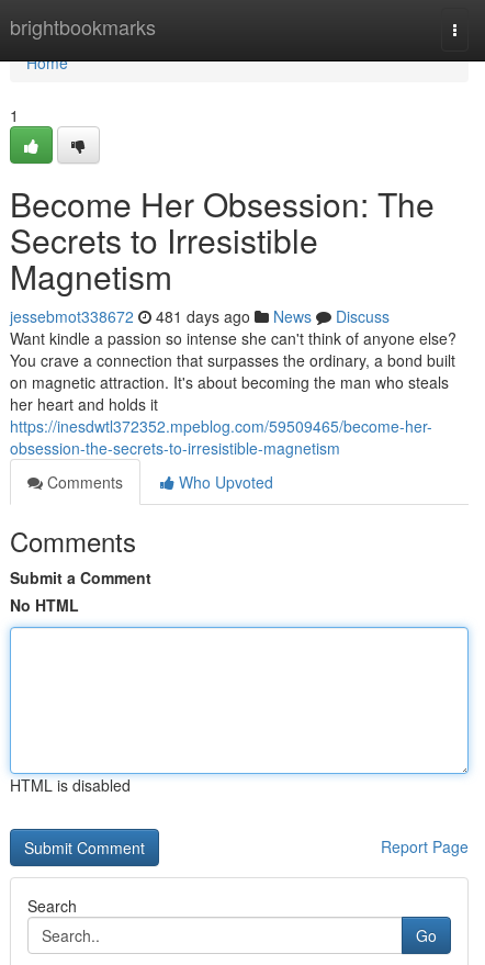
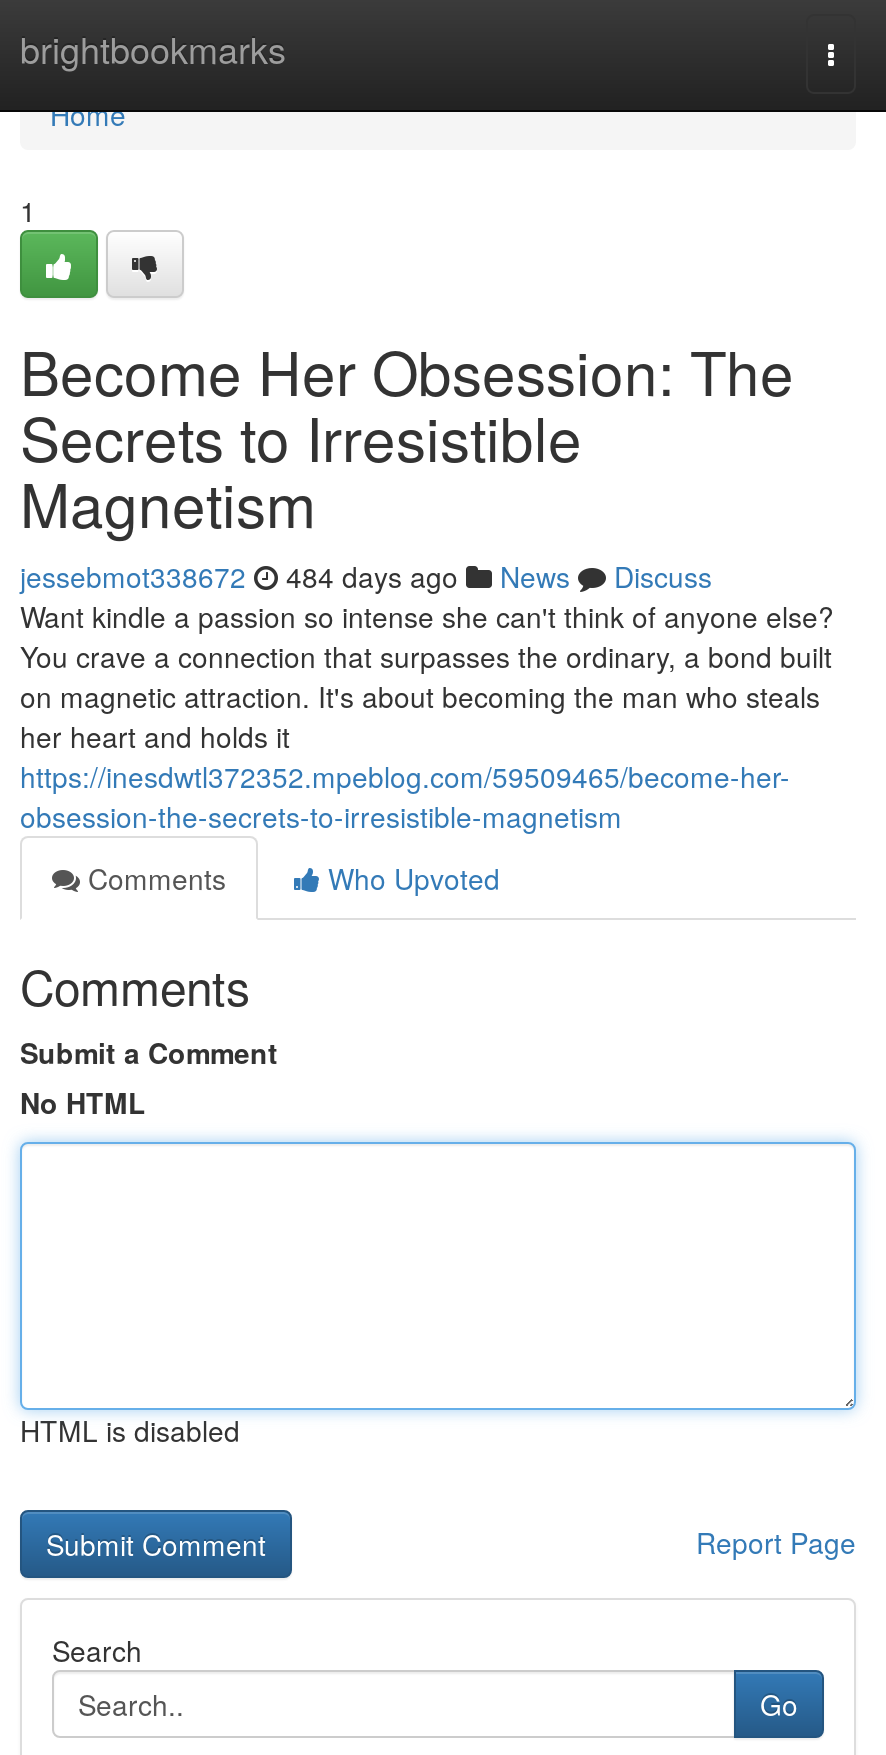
[10,305,390,327] jessebmot338672 481 days ago News Discuss -> [20,556,712,596] jessebmot338672 484 days ago News Discuss

